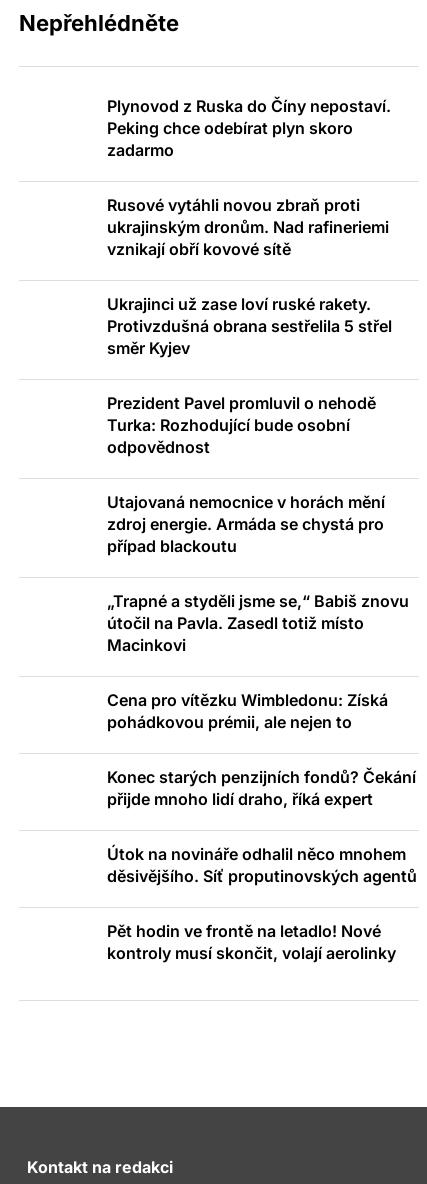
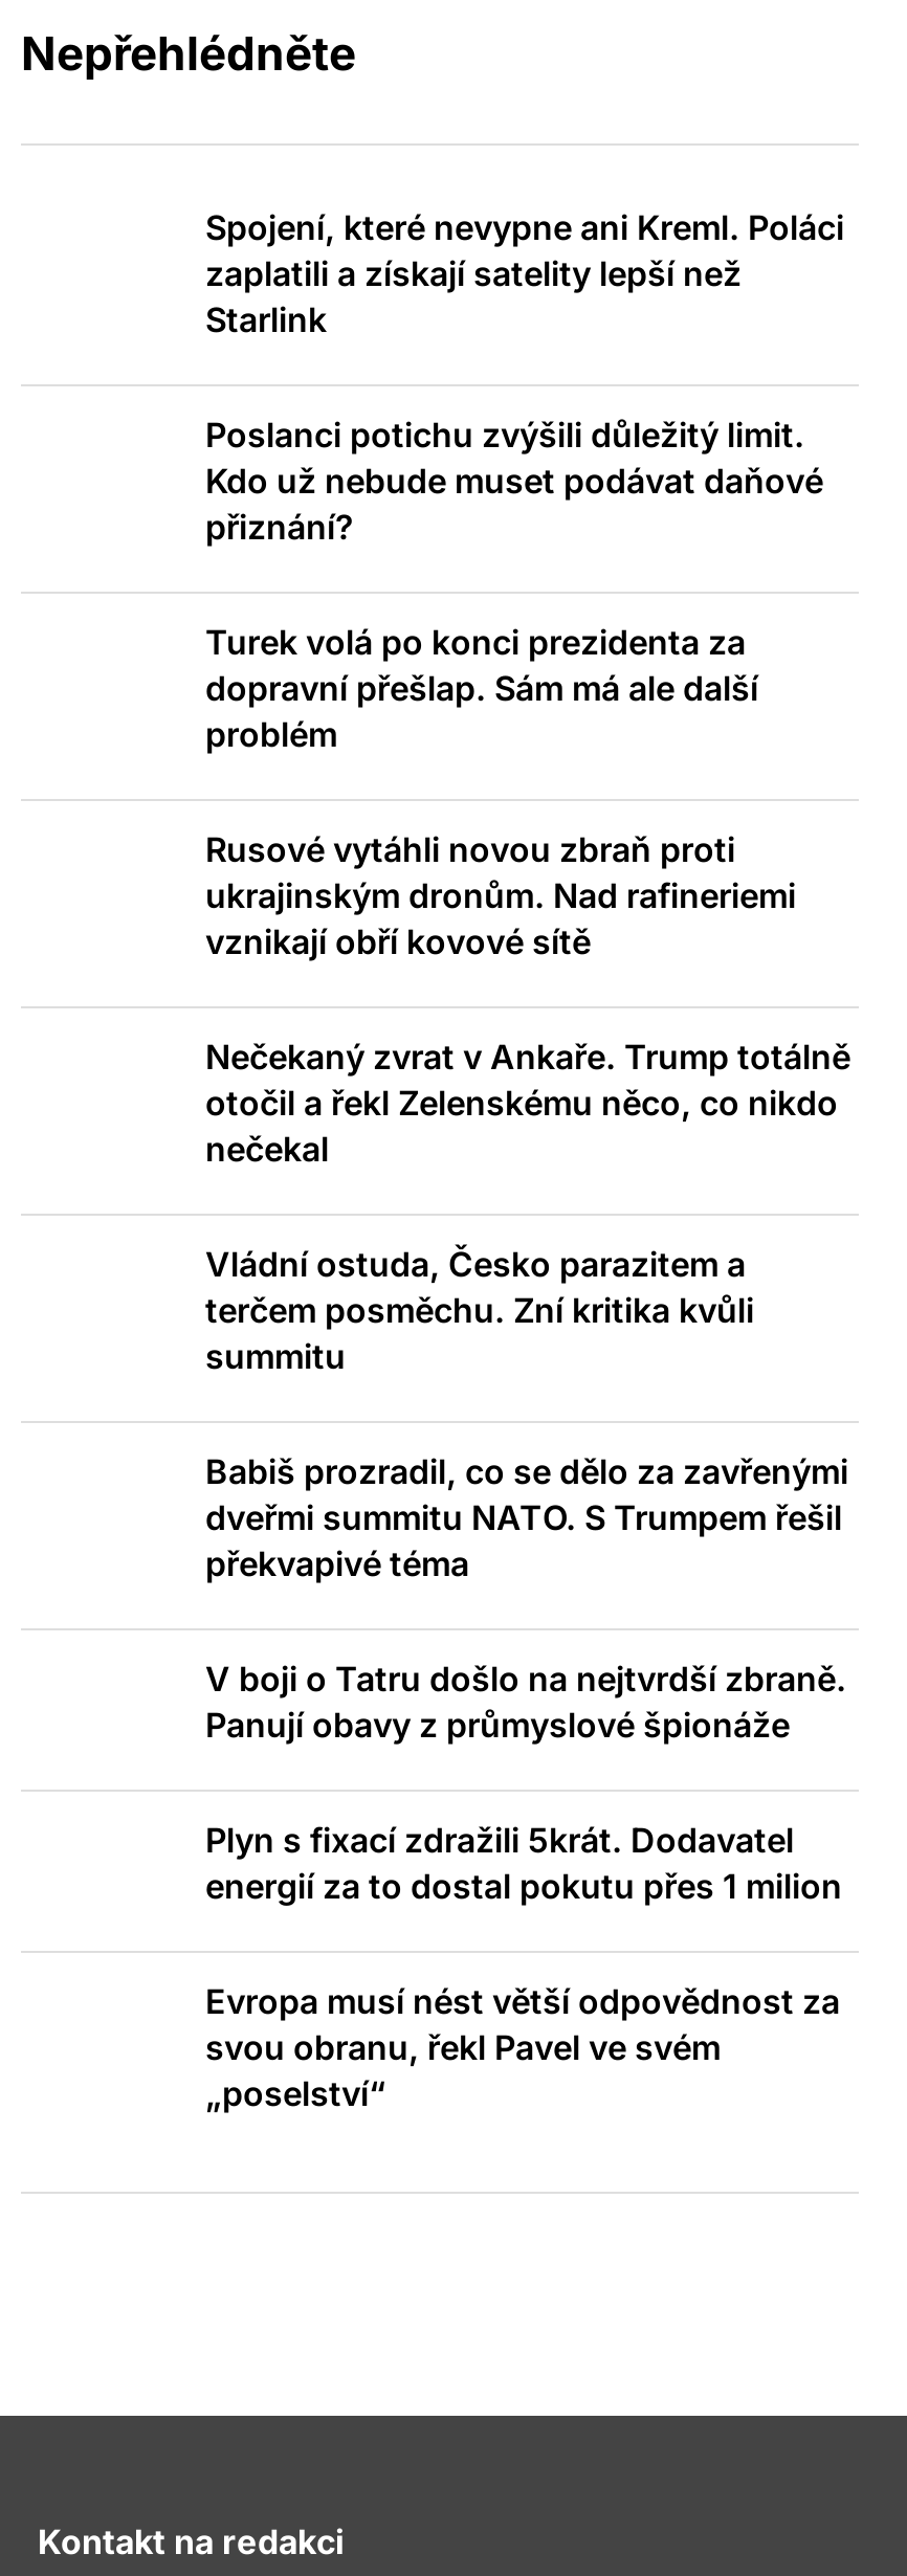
[107,96,391,160] Plynovod z Ruska do Číny nepostaví. | Peking chce odebírat plyn skoro | zadarmo -> [205,206,844,754] Spojení, které nevypne ani Kreml. Poláci | zaplatili a získají satelity lepší než | Starlink | Poslanci potichu zvýšili důležitý limit. | Kdo už nebude muset podávat daňové | přiznání? | Turek volá po konci prezidenta za | dopravní přešlap. Sám má ale další | problém
moved [107,195,389,259] -> [205,828,796,962]: Rusové vytáhli novou zbraň proti | ukrajinským dronům. Nad rafineriemi | vznikají obří kovové sítě
[107,294,417,963] Ukrajinci už zase loví ruské rakety. | Protivzdušná obrana sestřelila 5 střel | směr Kyjev | Prezident Pavel promluvil o nehodě | Turka: Rozhodující bude osobní | odpovědnost | Utajovaná nemocnice v horách mění | zdroj energie. Armáda se chystá pro | případ blackoutu | „Trapné a styděli jsme se,“ Babiš znovu | útočil na Pavla. Zasedl totiž místo | Macinkovi | Cena pro vítězku Wimbledonu: Získá | pohádkovou prémii, ale nejen to | Konec starých penzijních fondů? Čekání | přijde mnoho lidí draho, říká expert | Útok na novináře odhalil něco mnohem | děsivějšího. Síť proputinovských agentů | Pět hodin ve frontě na letadlo! Nové | kontroly musí skončit, volají aerolinky -> [205,1035,850,2114] Nečekaný zvrat v Ankaře. Trump totálně | otočil a řekl Zelenskému něco, co nikdo | nečekal | Vládní ostuda, Česko parazitem a | terčem posměchu. Zní kritika kvůli | summitu | Babiš prozradil, co se dělo za zavřenými | dveřmi summitu NATO. S Trumpem řešil | překvapivé téma | V boji o Tatru došlo na nejtvrdší zbraně. | Panují obavy z průmyslové špionáže | Plyn s fixací zdražili 5krát. Dodavatel | energií za to dostal pokutu přes 1 milion | Evropa musí nést větší odpovědnost za | svou obranu, řekl Pavel ve svém | „poselství“

